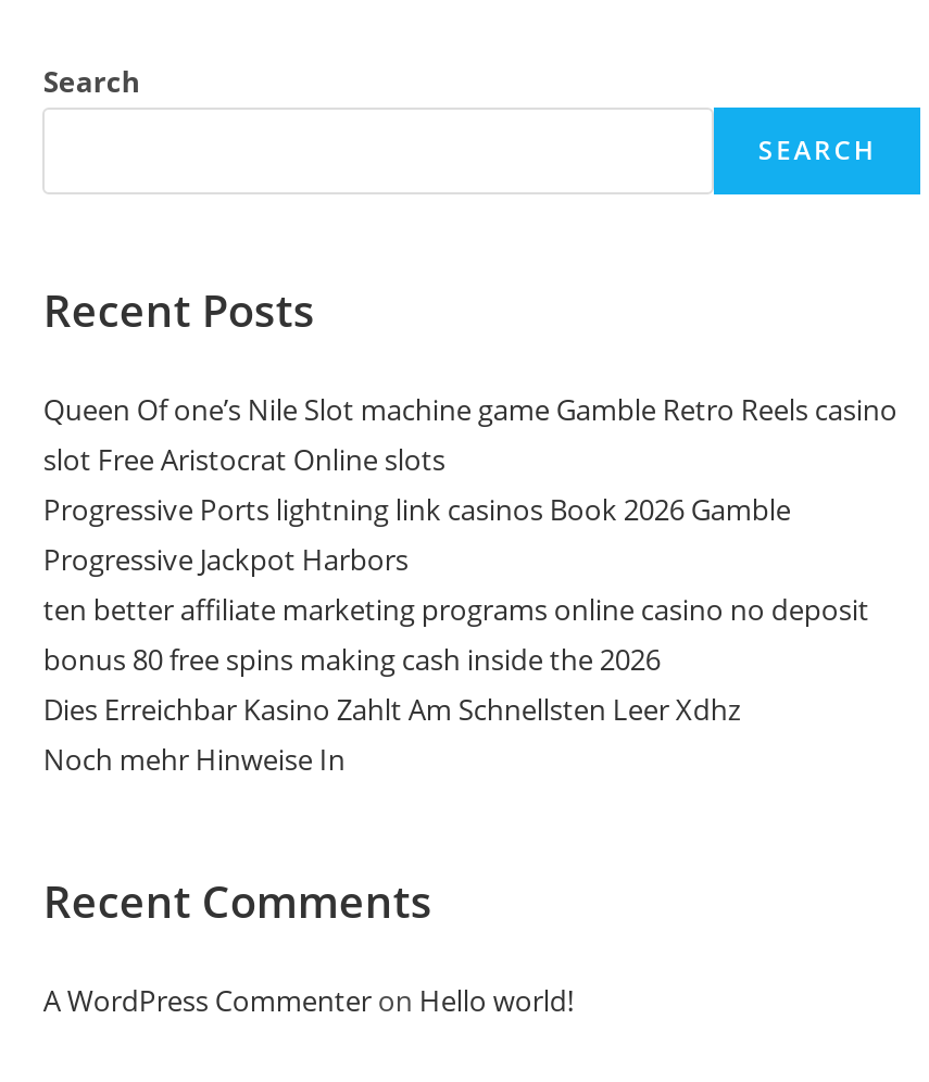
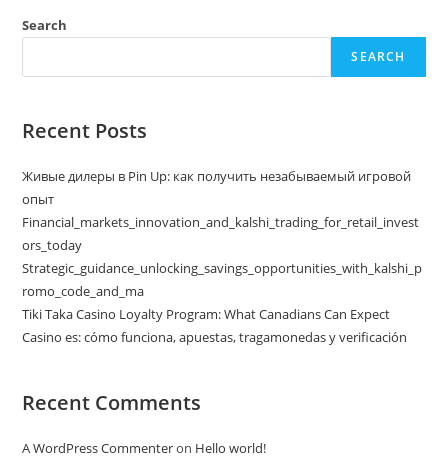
[43,389,897,778] Queen Of one’s Nile Slot machine game Gamble Retro Reels casino | slot Free Aristocrat Online slots | Progressive Ports lightning link casinos Book 2026 Gamble | Progressive Jackpot Harbors | ten better affiliate marketing programs online casino no deposit | bonus 80 free spins making cash inside the 2026 | Dies Erreichbar Kasino Zahlt Am Schnellsten Leer Xdhz | Noch mehr Hinweise In -> [22,166,422,345] Живые дилеры в Pin Up: как получить незабываемый игровой | опыт | Financial_markets_innovation_and_kalshi_trading_for_retail_invest | ors_today | Strategic_guidance_unlocking_savings_opportunities_with_kalshi_p | romo_code_and_ma | Tiki Taka Casino Loyalty Program: What Canadians Can Expect | Casino es: cómo funciona, apuestas, tragamonedas y verificación

